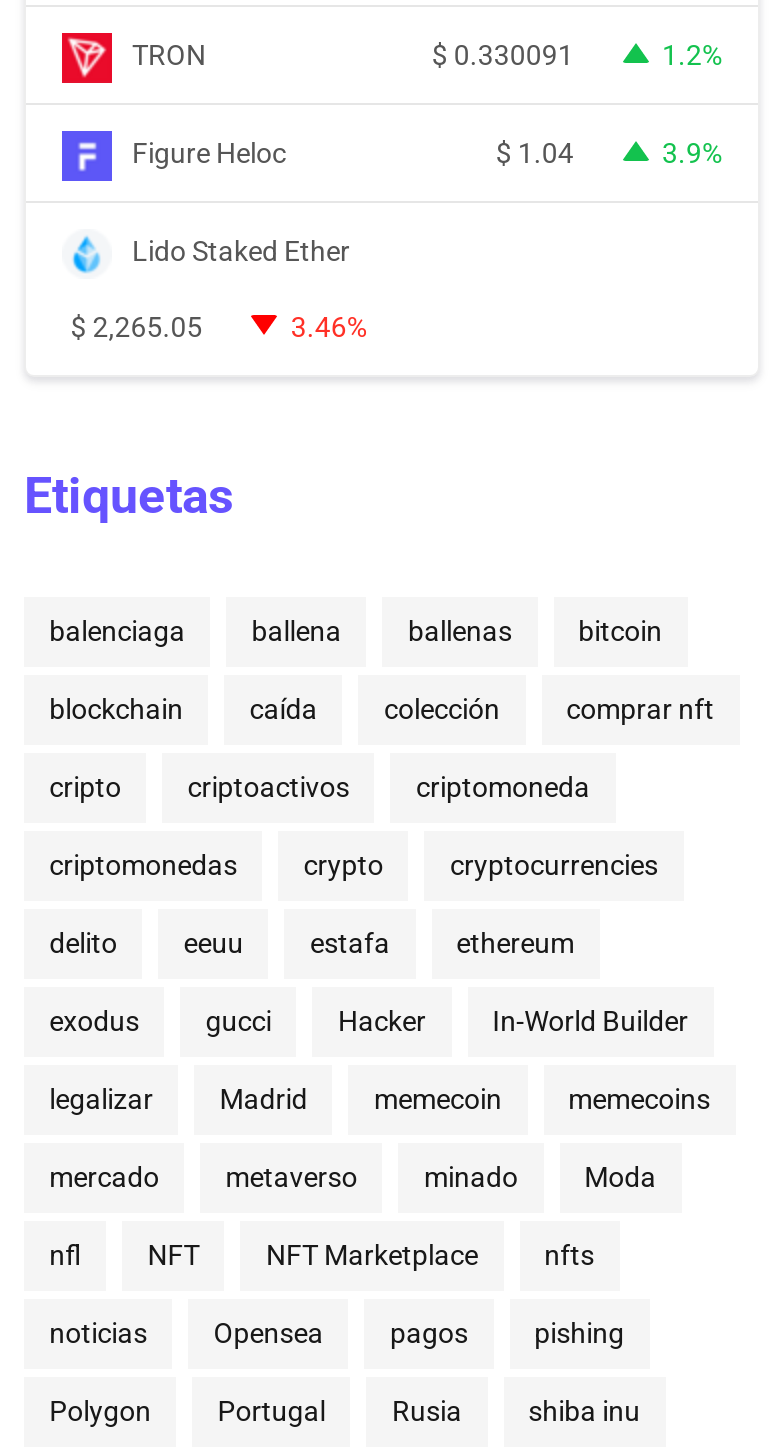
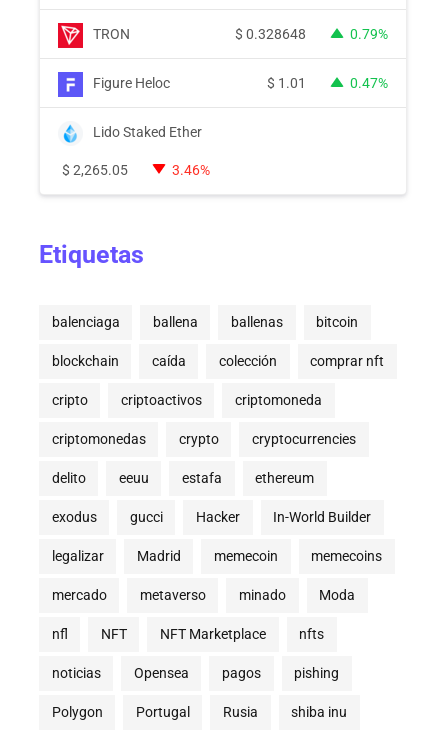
[432,39,574,71] $ 0.330091 -> [235,26,306,42] $ 0.328648
[662,39,722,71] 1.2% -> [350,26,388,42] 0.79%
[496,137,574,169] $ 1.04 -> [267,75,306,91] $ 1.01
[662,137,722,169] 3.9% -> [350,75,388,91] 0.47%

